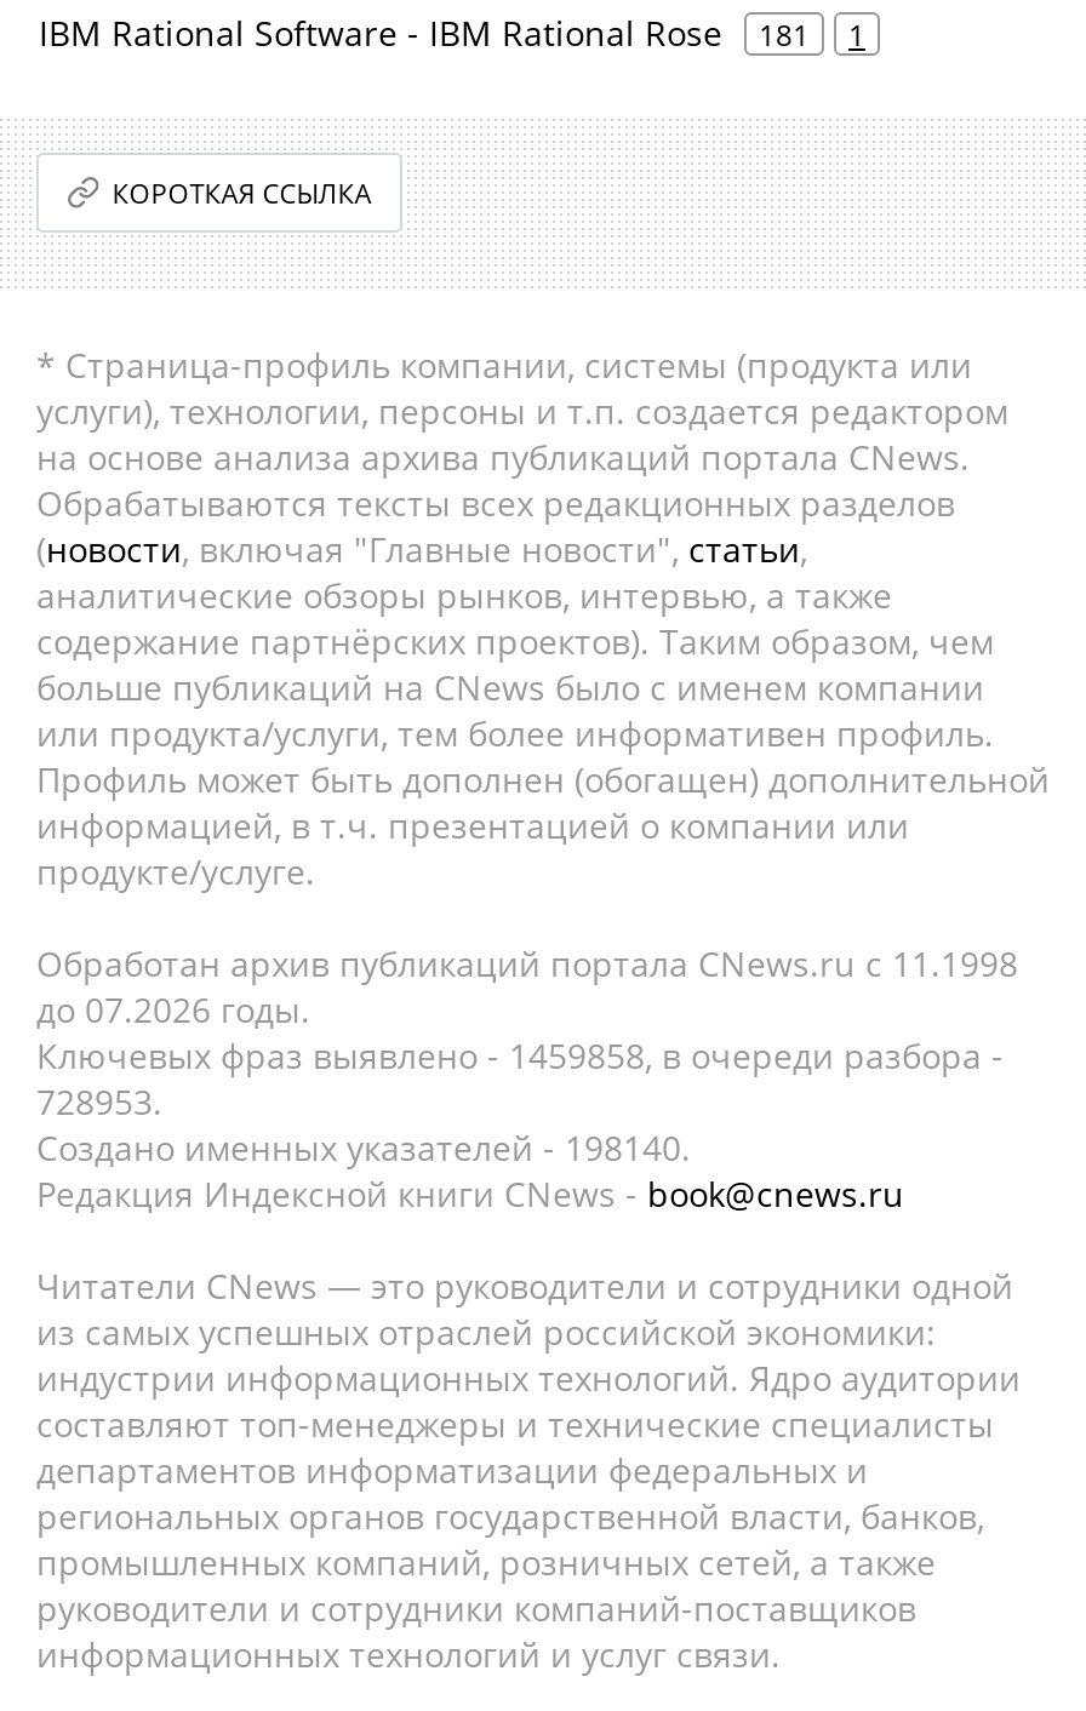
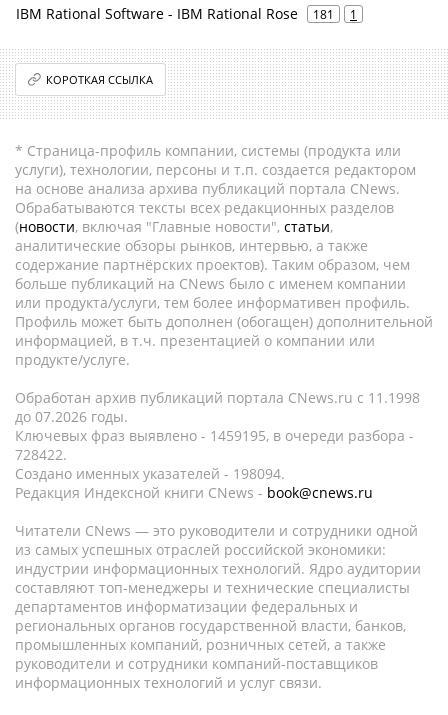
[36,1032,1004,1078] Ключевых фраз выявлено - 1459858, в очереди разбора - -> [15,426,414,445] Ключевых фраз выявлено - 1459195, в очереди разбора -
[36,1078,162,1125] 728953. -> [15,445,67,464] 728422.
[36,1125,691,1171] Создано именных указателей - 198140. -> [15,464,285,483] Создано именных указателей - 198094.

